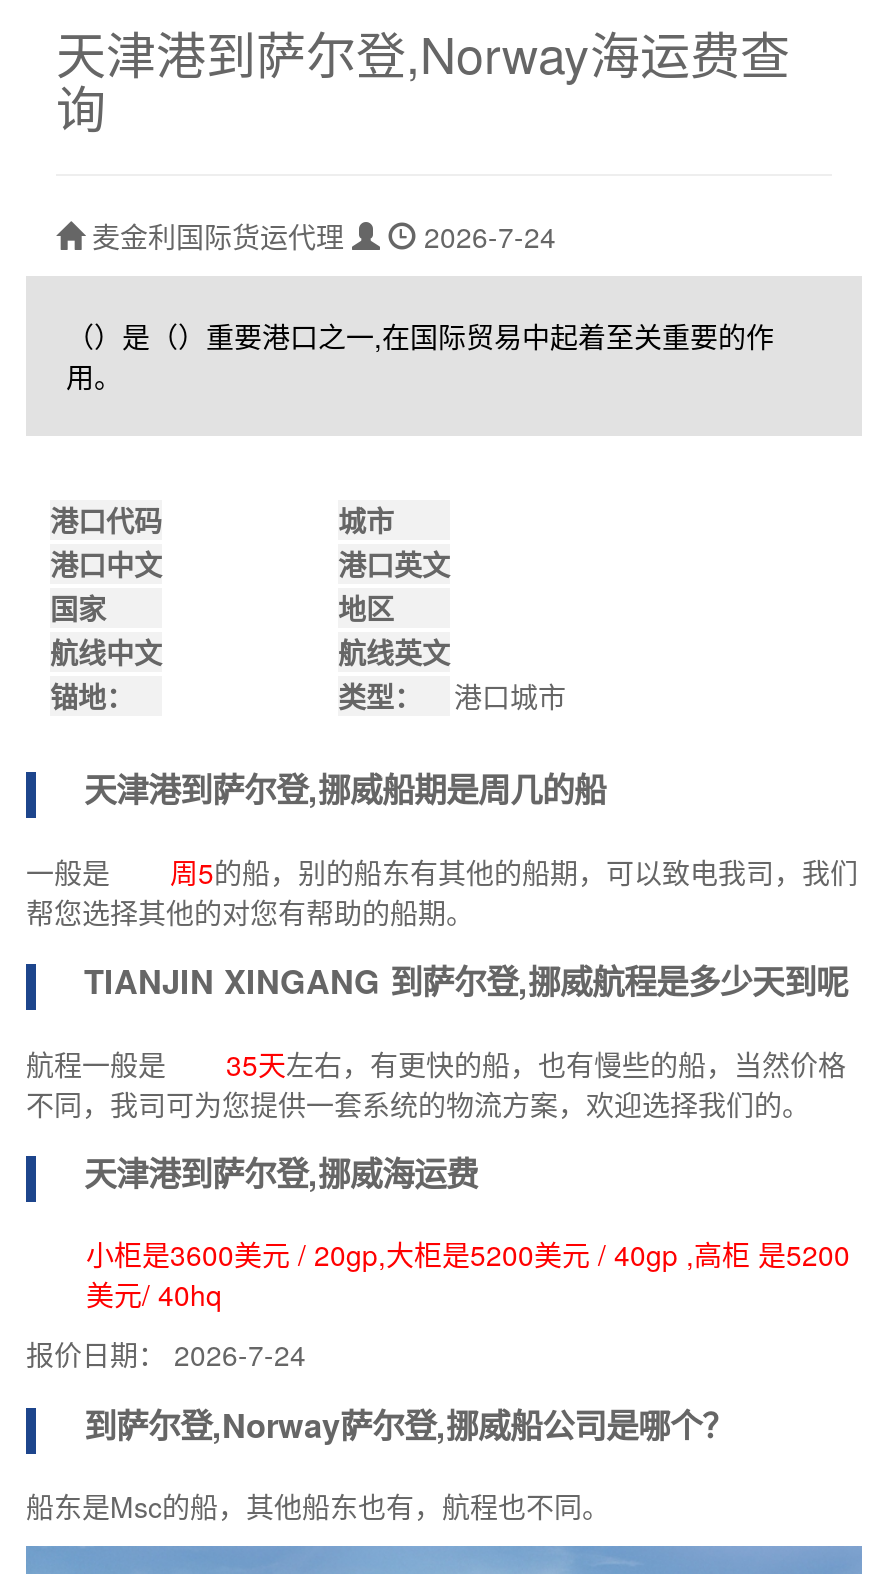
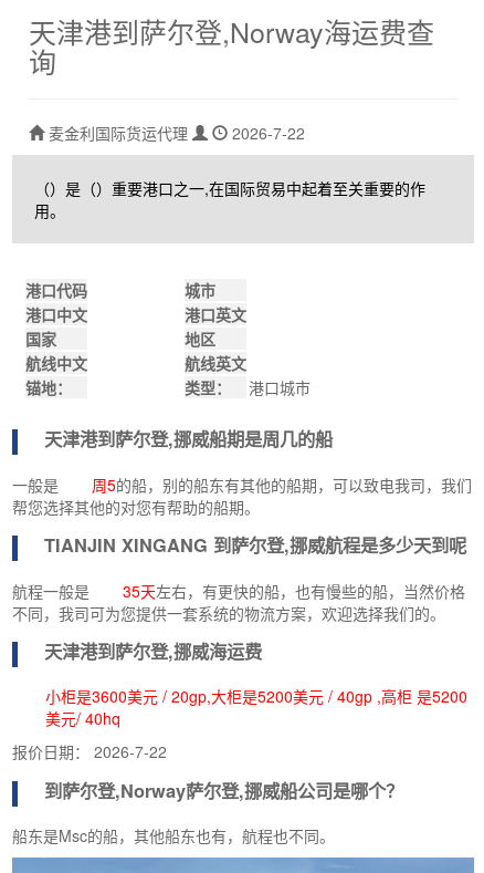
[84,216,556,256] 麦金利国际货运代理 2026-7-24 -> [44,122,305,144] 麦金利国际货运代理 2026-7-22
[26,1334,306,1374] 报价日期：2026-7-24 -> [12,740,167,763] 报价日期：2026-7-22

